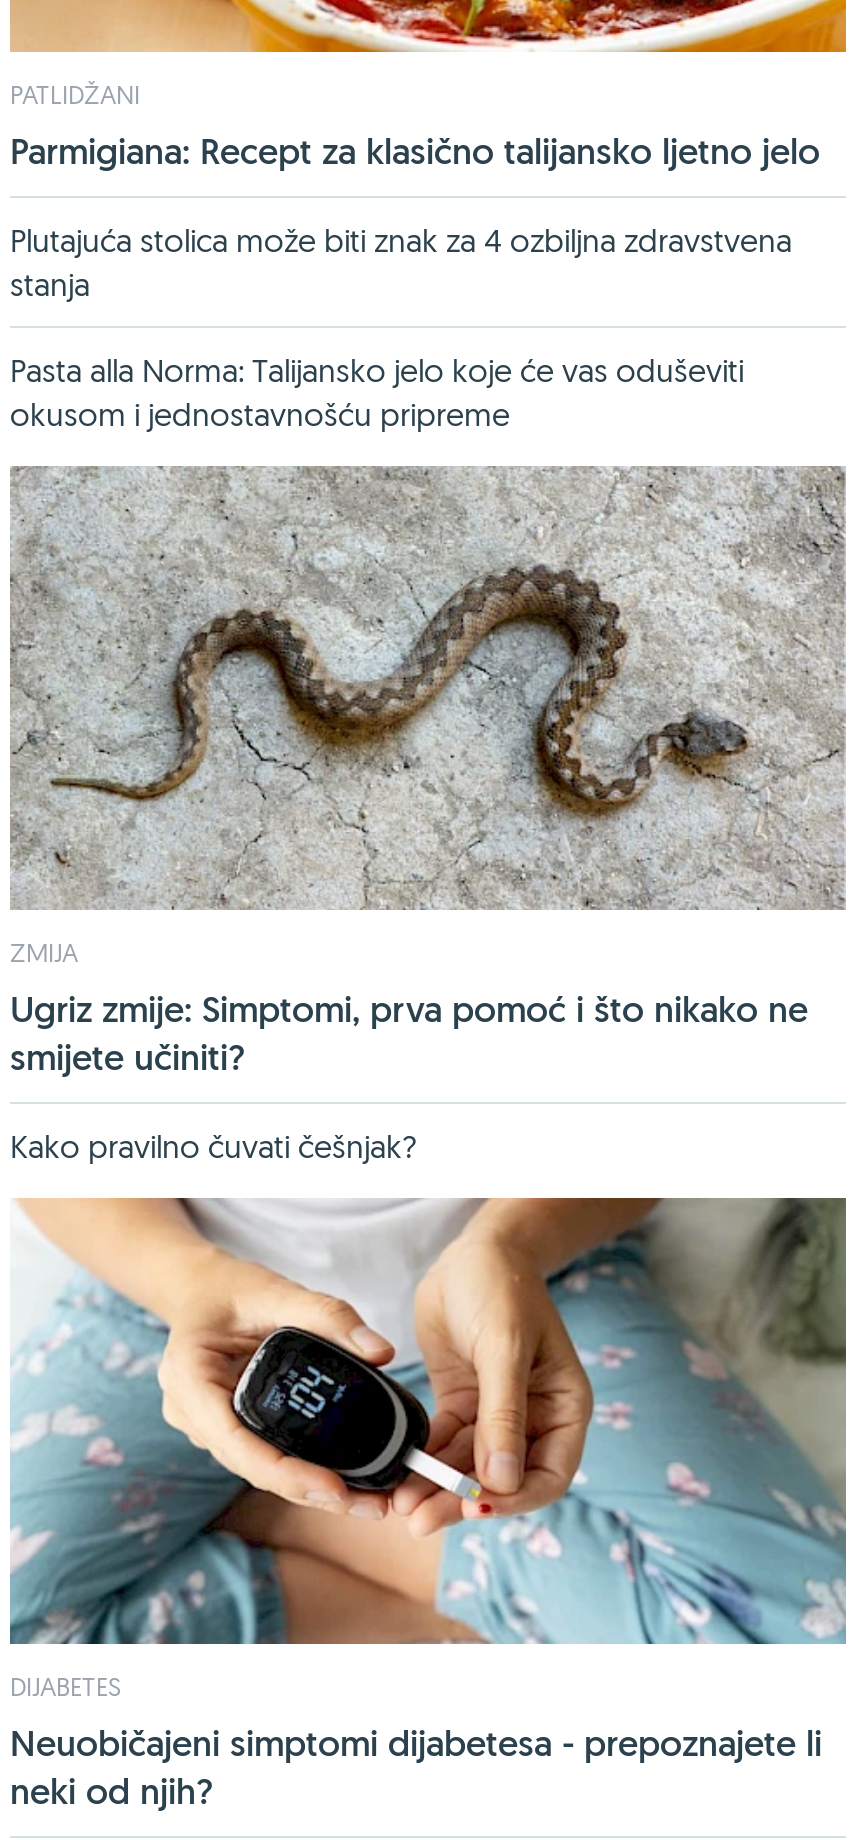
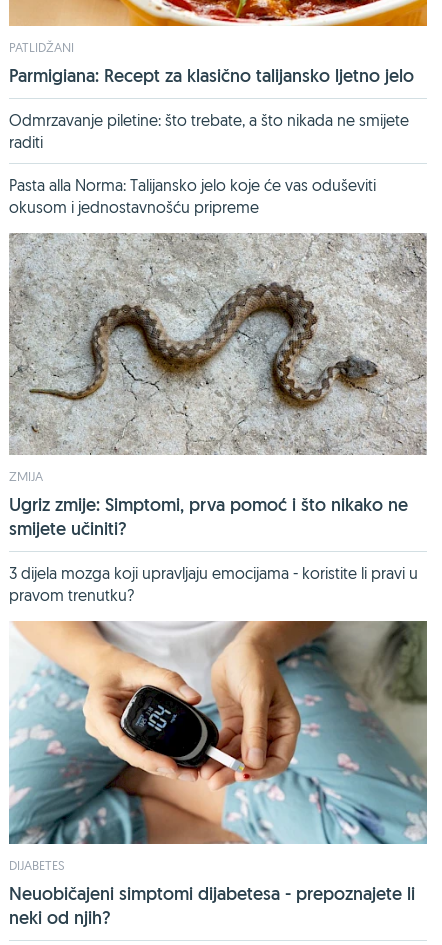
[10,219,792,303] Plutajuća stolica može biti znak za 4 ozbiljna zdravstvena | stanja -> [9,110,409,152] Odmrzavanje piletine: što trebate, a što nikada ne smijete | raditi
[10,1127,416,1167] Kako pravilno čuvati češnjak? -> [9,563,418,605] 3 dijela mozga koji upravljaju emocijama - koristite li pravi u | pravom trenutku?

